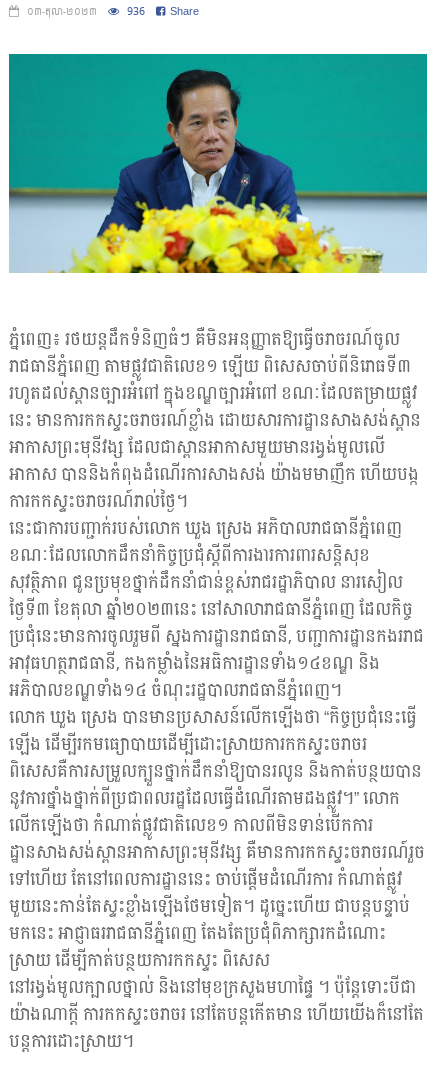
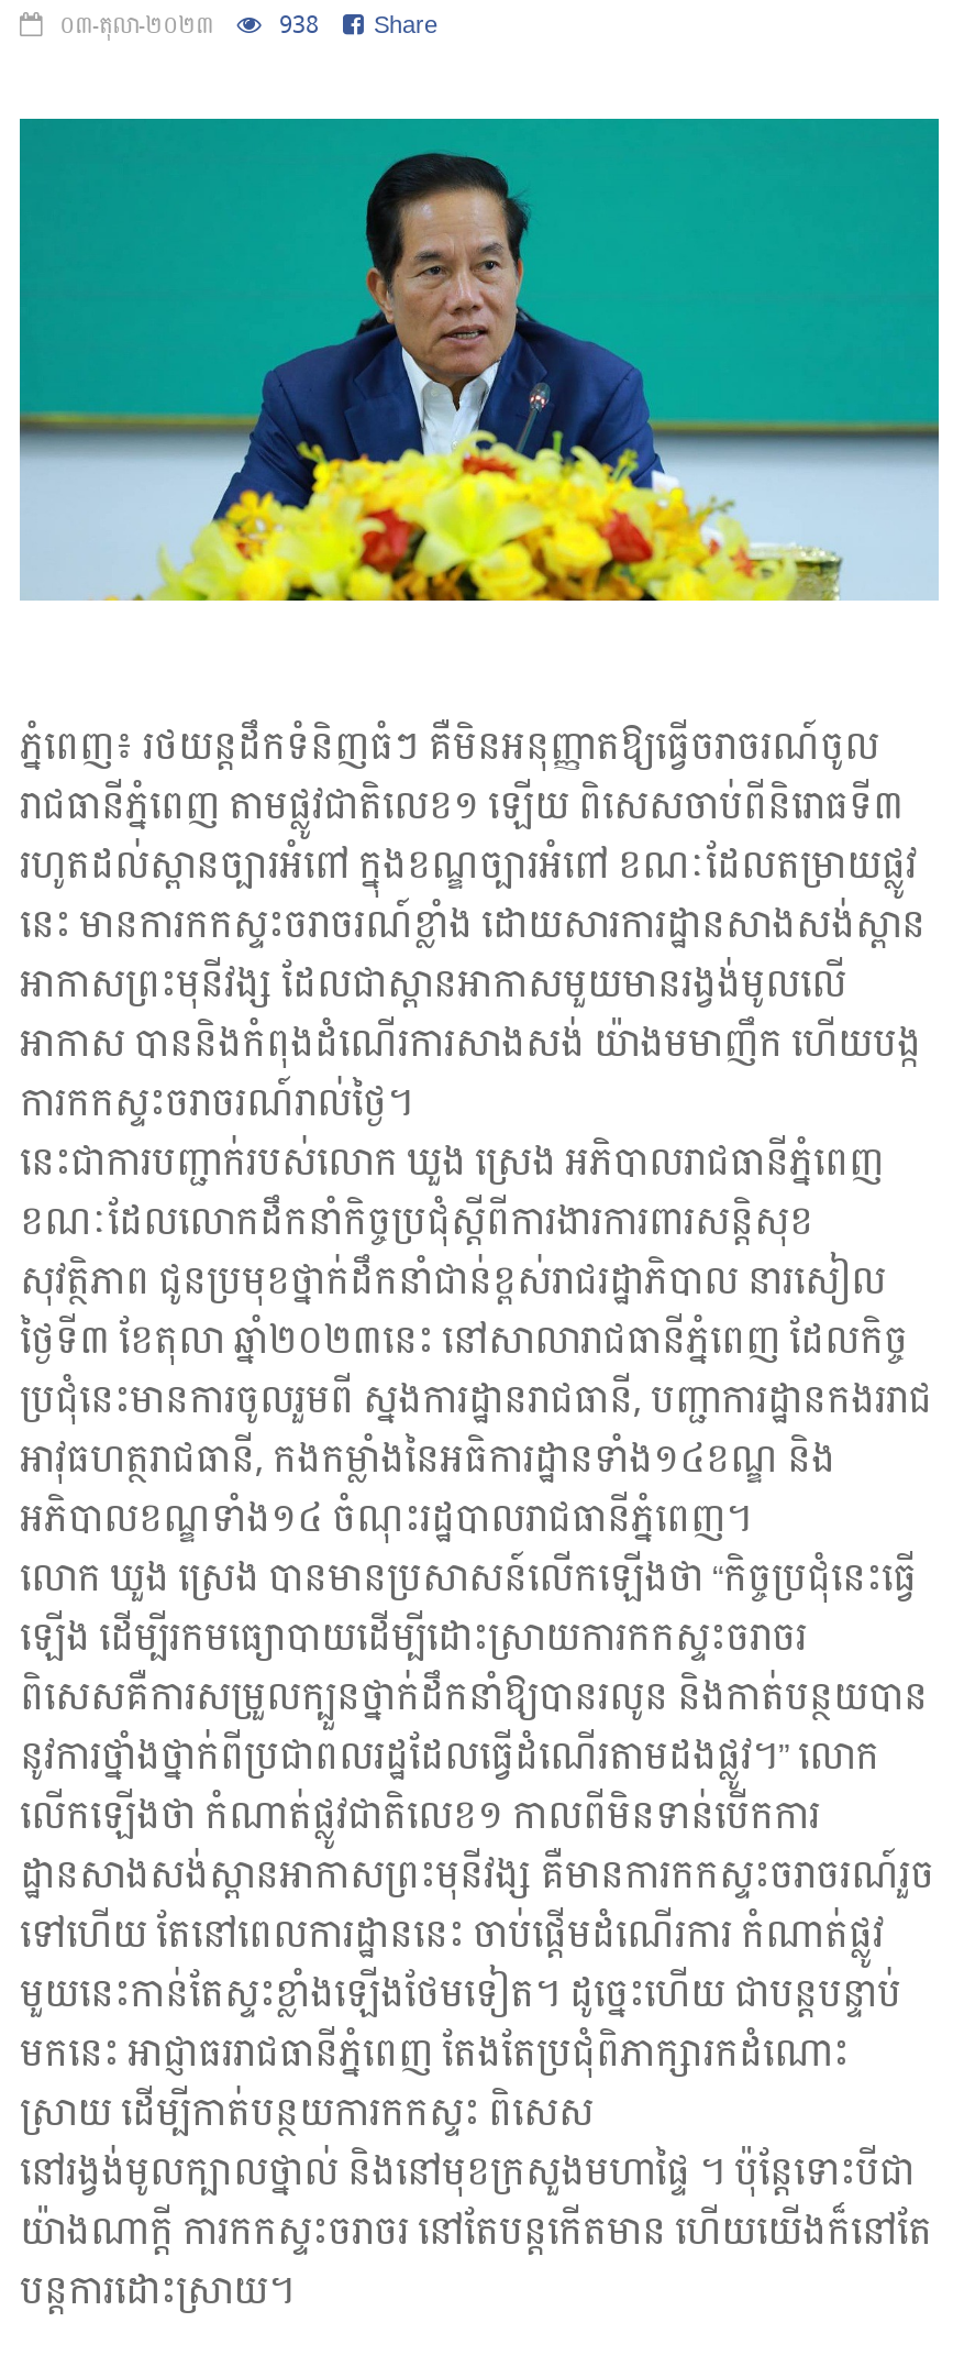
[124,2,145,21] 936 -> [273,4,319,46] 938

